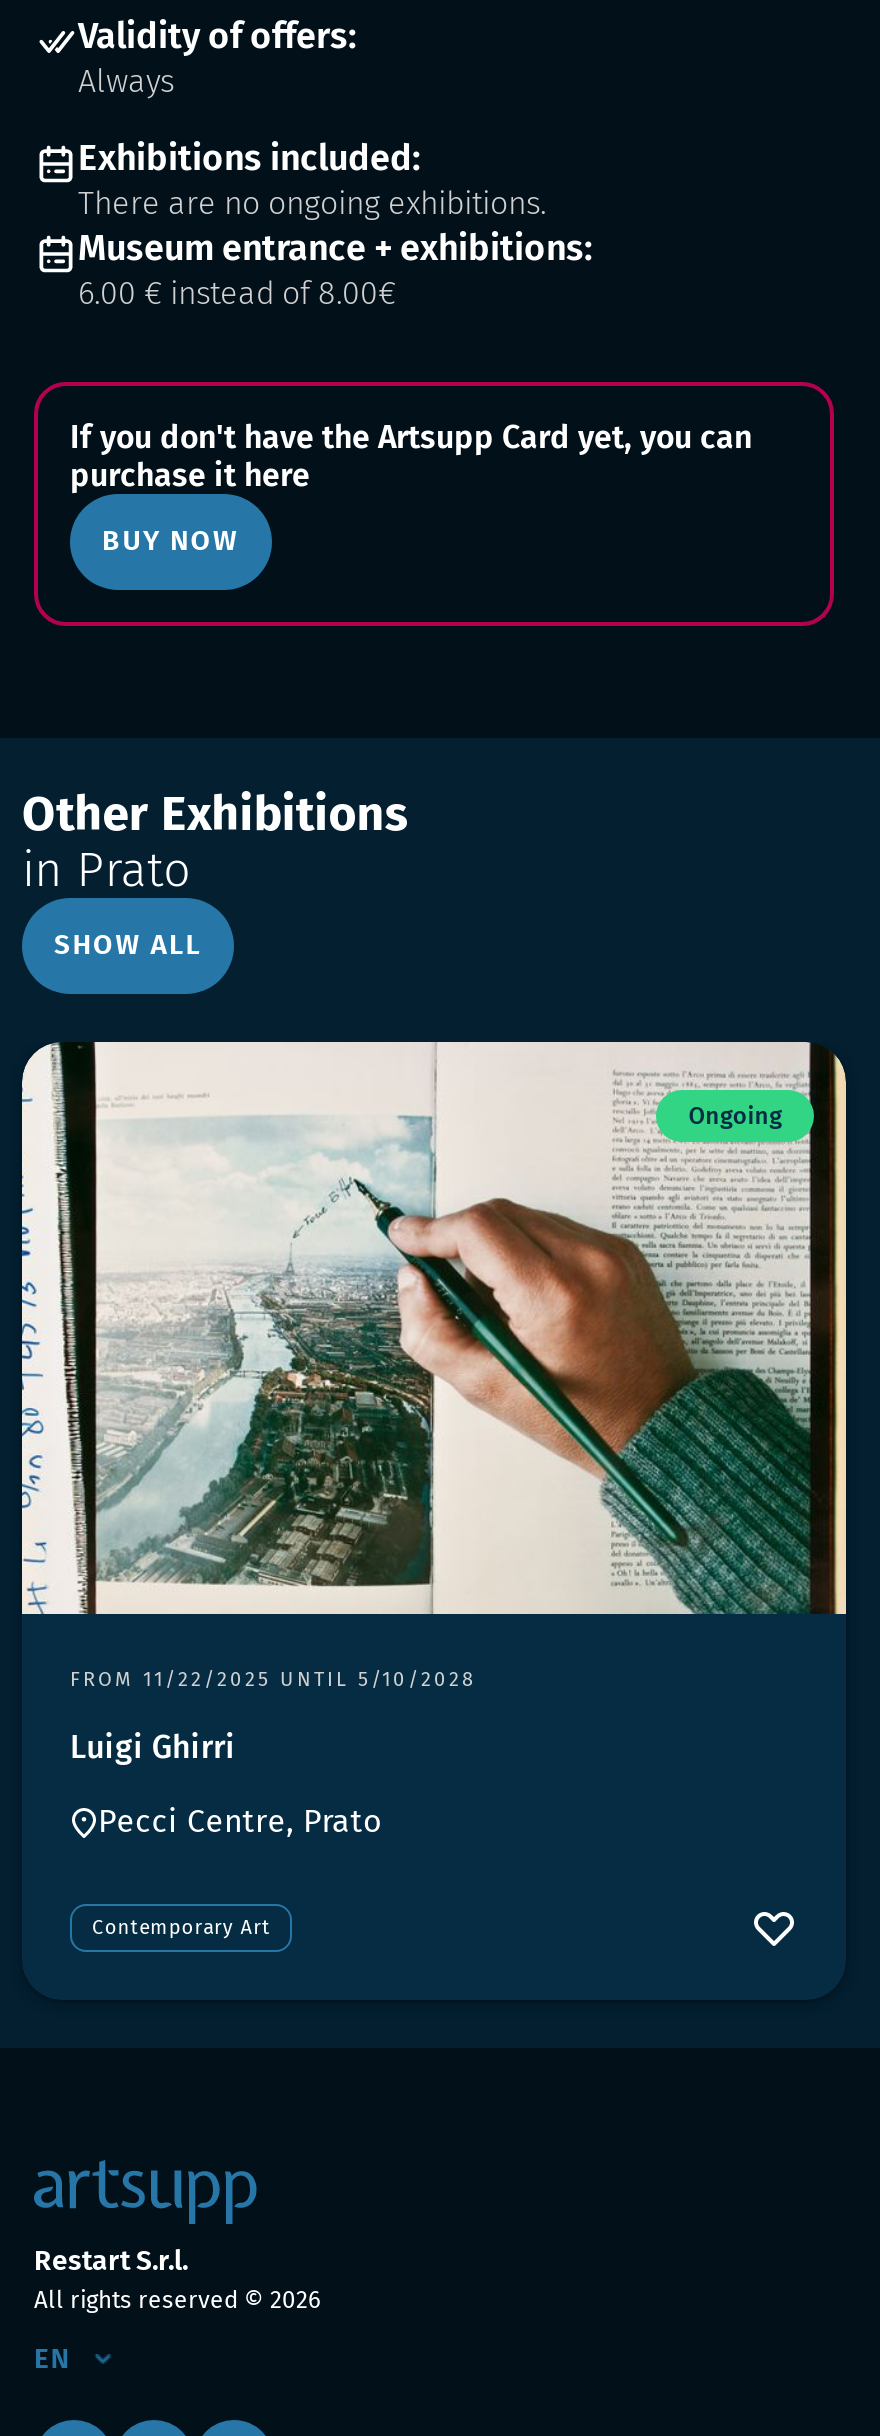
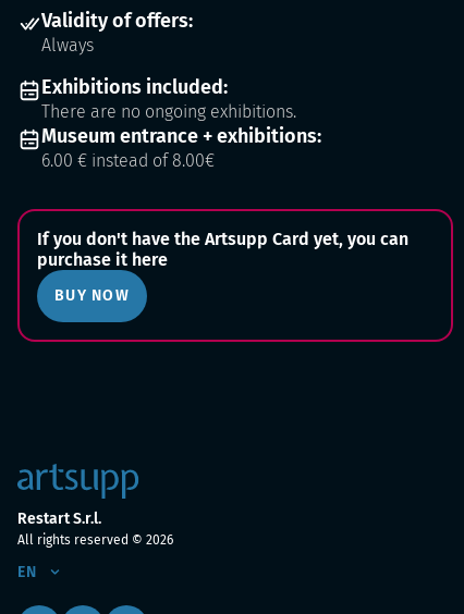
[22,786,409,963] Other Exhibitions | in Prato | SHOW ALL -> none
[18,1038,848,2000] [image] | Ongoing -> none
[70,1668,477,1940] FROM 11/22/2025 UNTIL 5/10/2028 | Luigi Ghirri | Pecci Centre, Prato | Contemporary Art -> none

